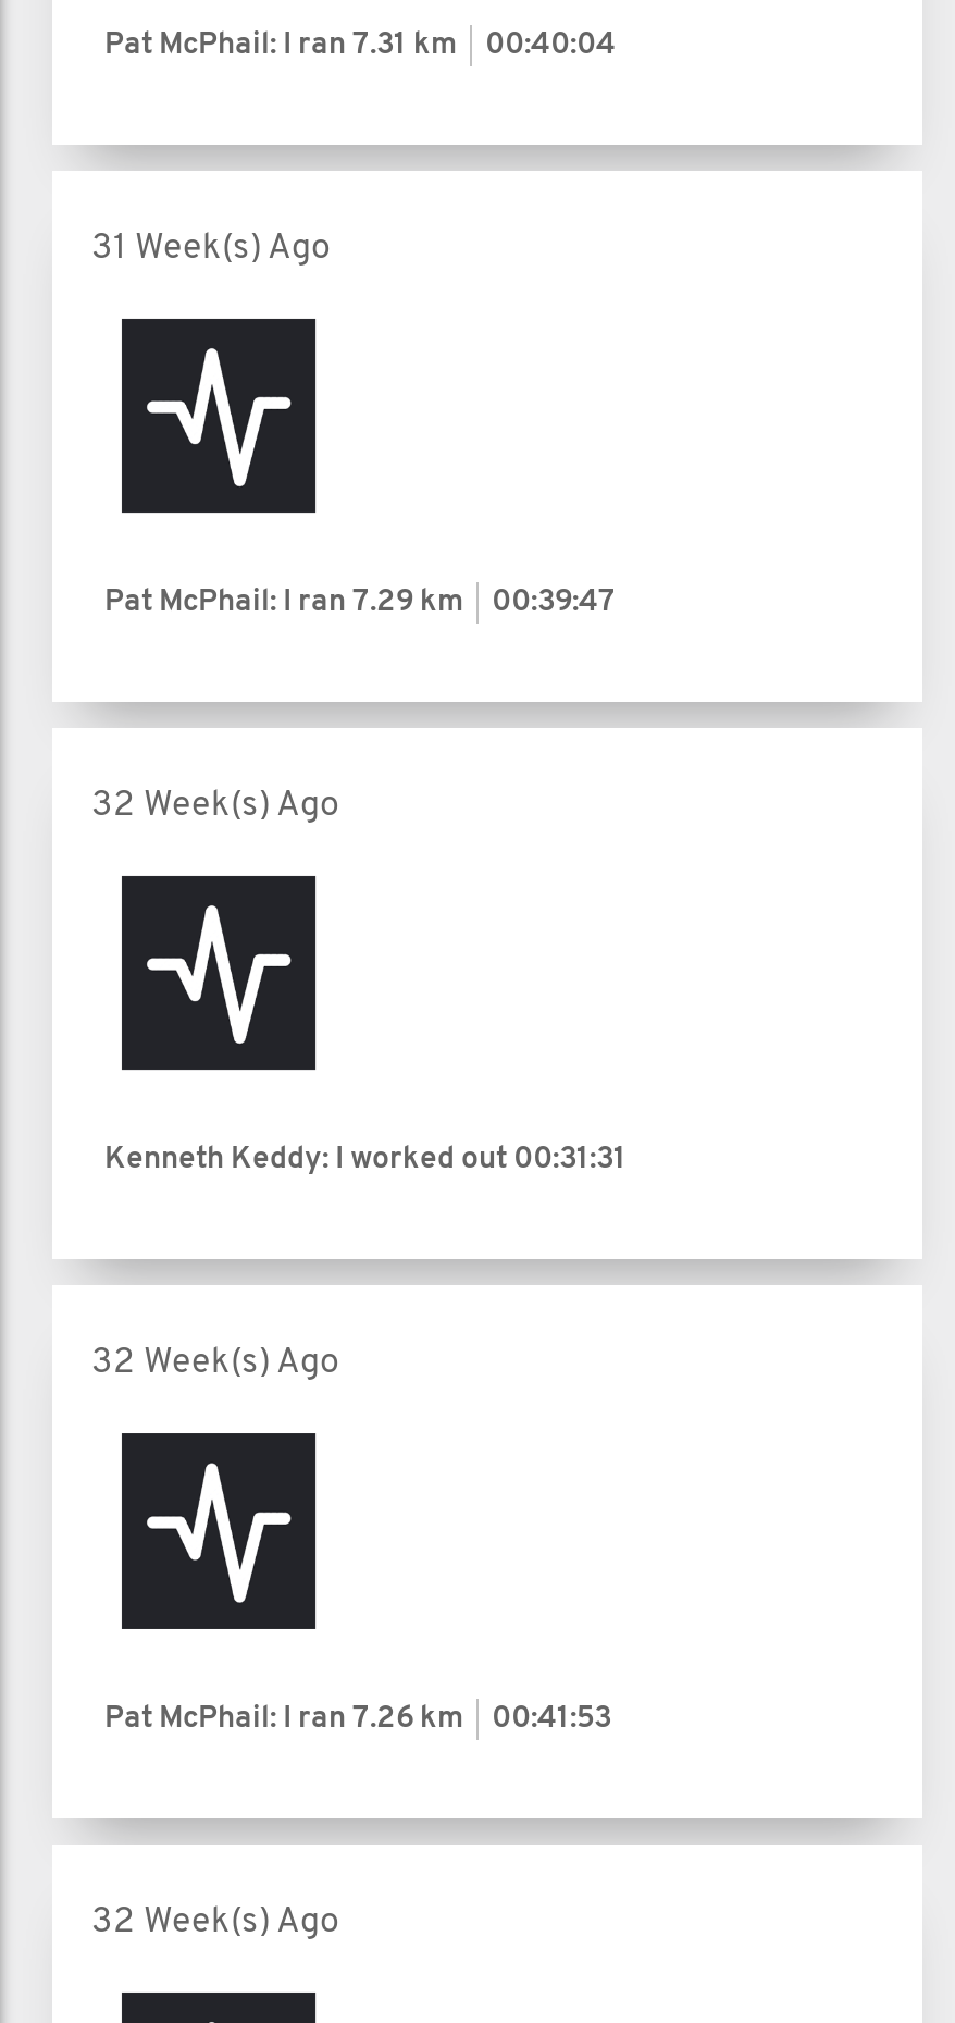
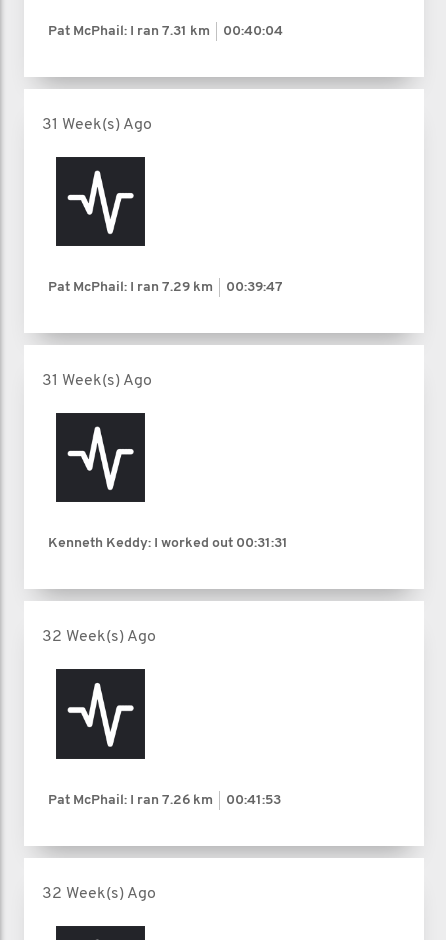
[91,789,339,824] 32 Week(s) Ago -> [42,373,152,389] 31 Week(s) Ago

